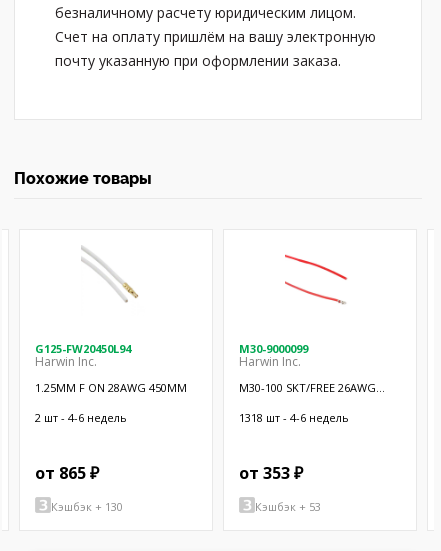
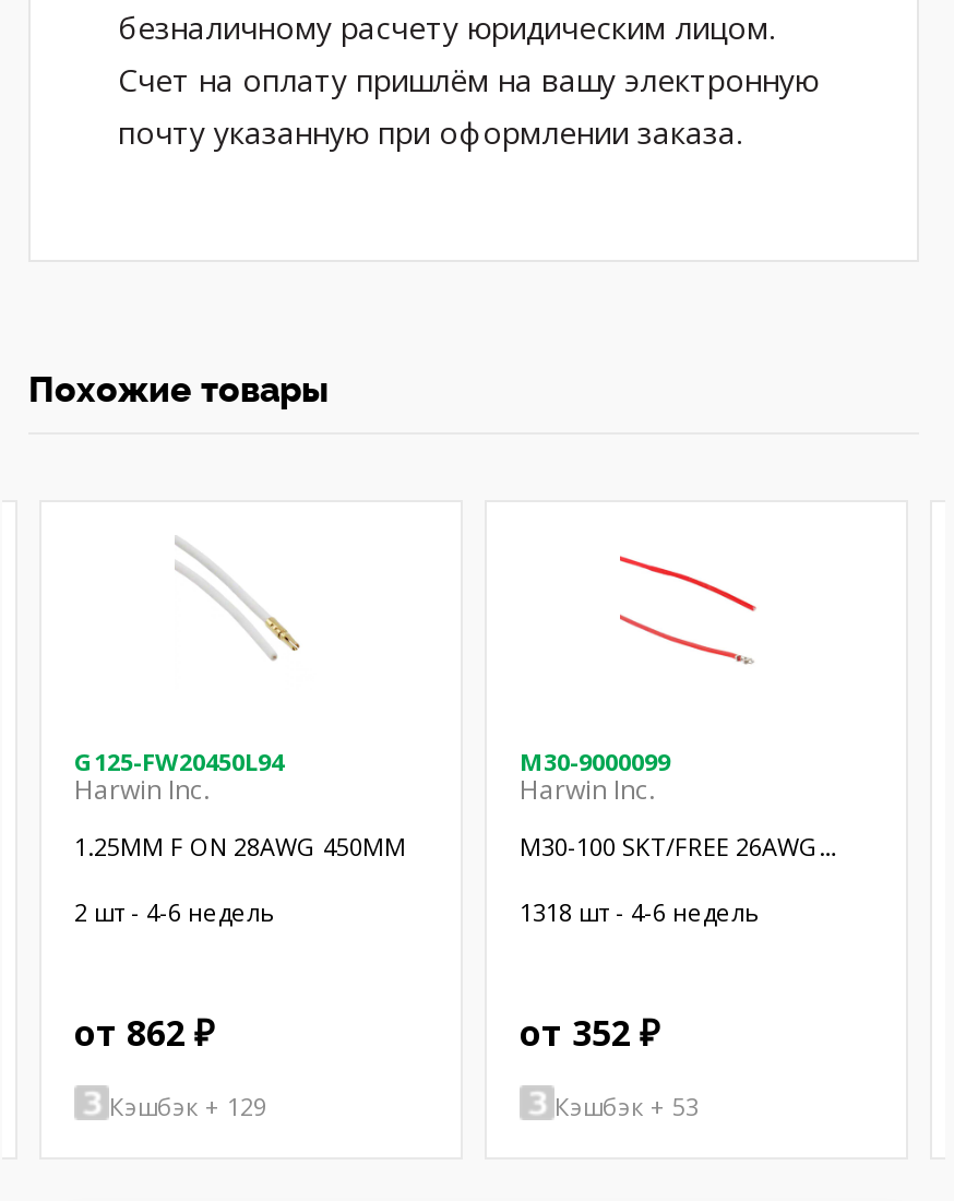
[35,462,99,484] от 865 ₽ -> [74,1009,214,1057] от 862 ₽
[239,462,303,484] от 353 ₽ -> [520,1009,659,1057] от 352 ₽
[51,498,123,513] Кэшбэк + 130 -> [109,1089,266,1121] Кэшбэк + 129

